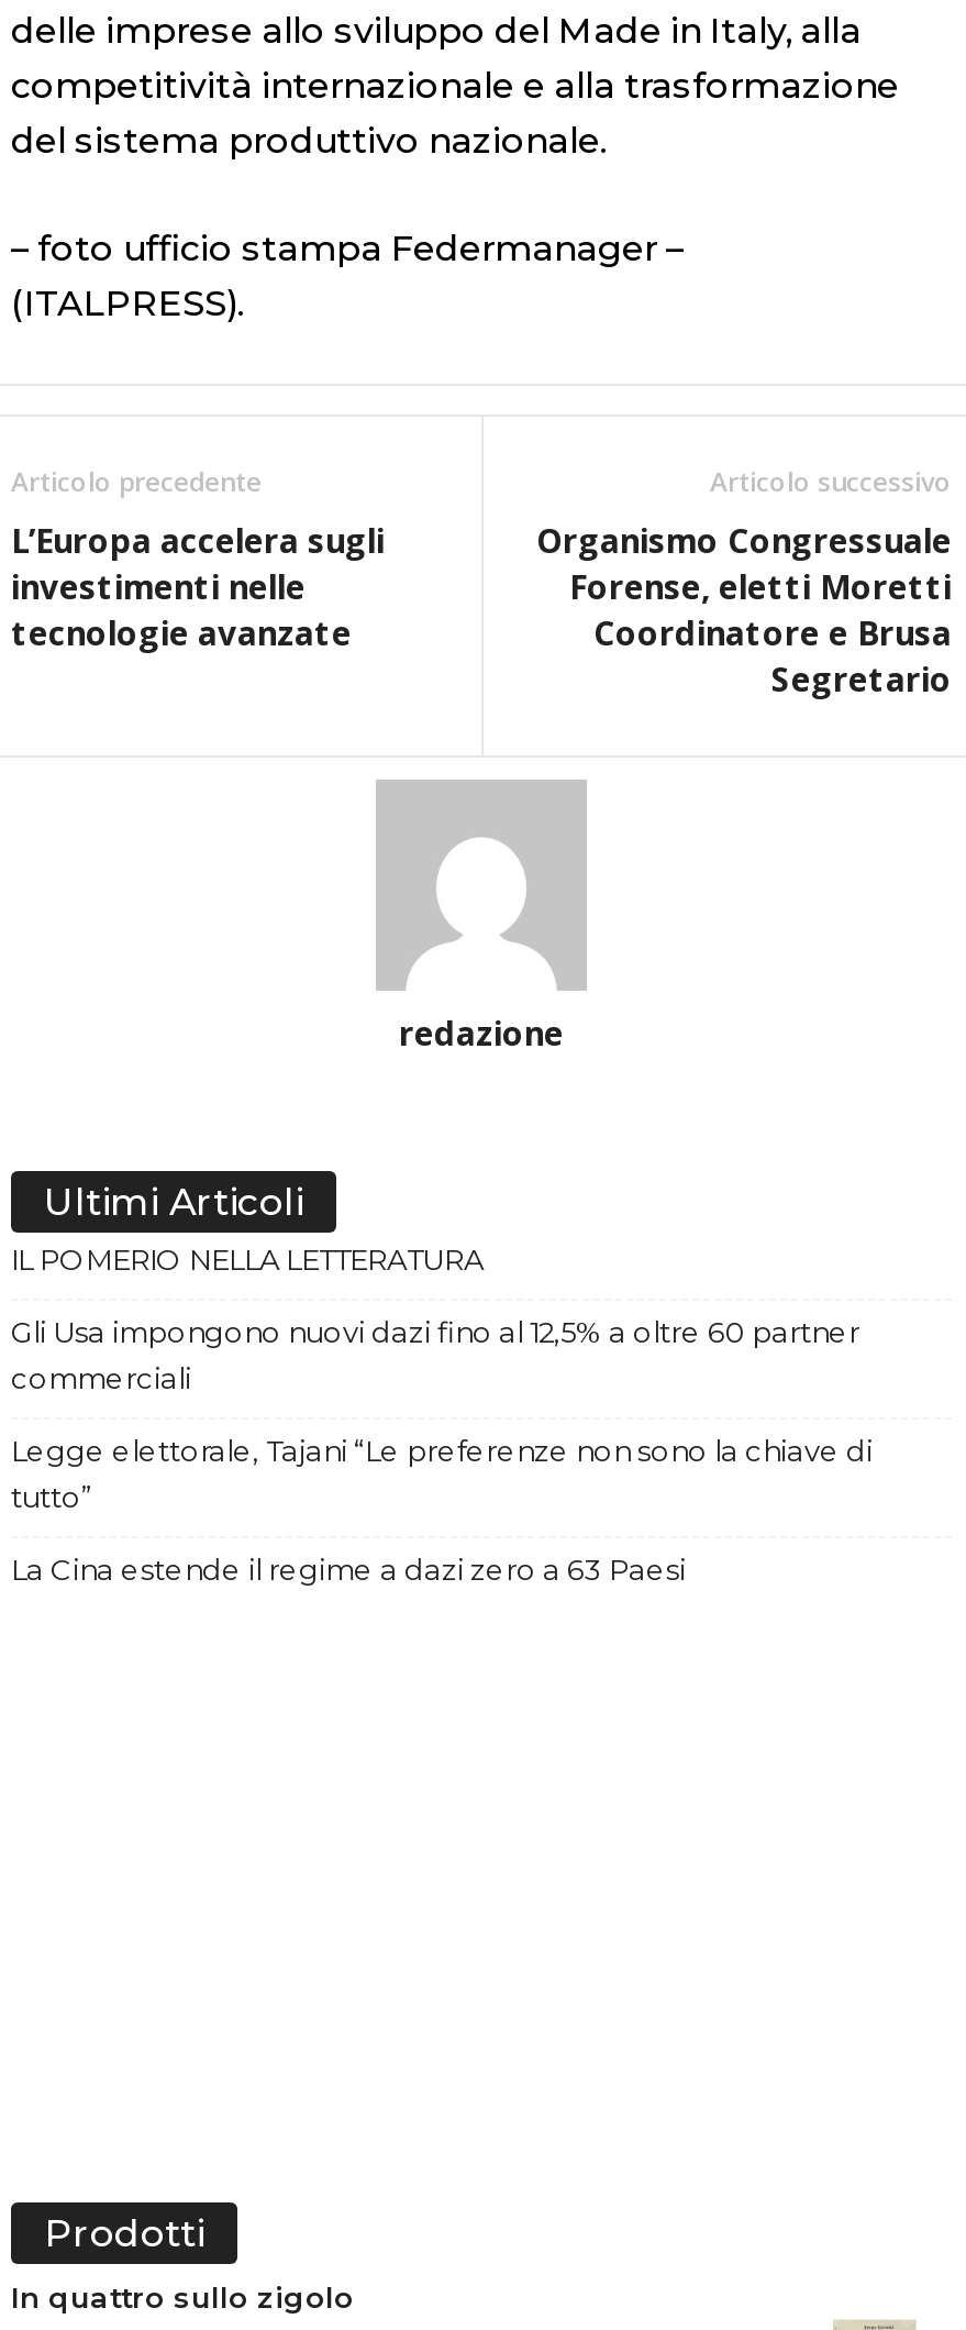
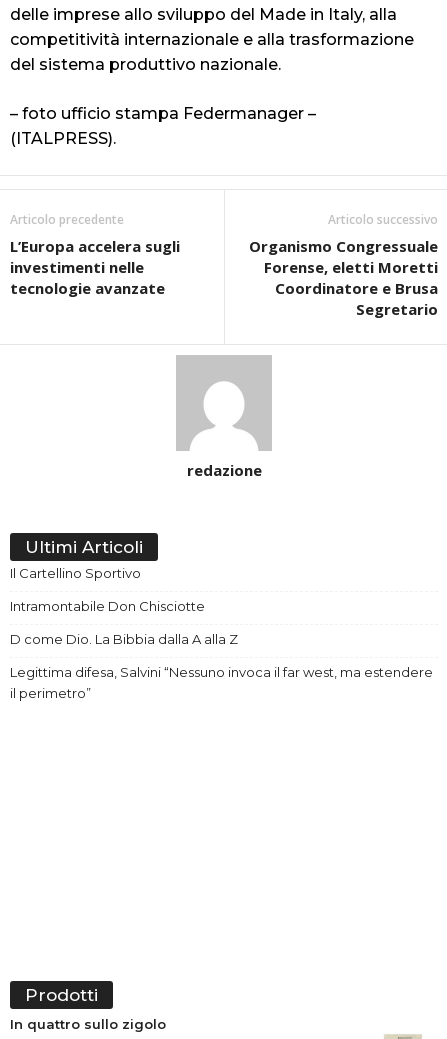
[11,1241,484,1276] IL POMERIO NELLA LETTERATURA -> [10,565,141,581] Il Cartellino Sportivo
[11,1314,859,1395] Gli Usa impongono nuovi dazi fino al 12,5% a oltre 60 partner | commerciali -> [10,598,205,614] Intramontabile Don Chisciotte
[11,1433,873,1514] Legge elettorale, Tajani “Le preferenze non sono la chiave di | tutto” -> [10,631,238,647] D come Dio. La Bibbia dalla A alla Z
[11,1551,686,1586] La Cina estende il regime a dazi zero a 63 Paesi -> [10,664,433,701] Legittima difesa, Salvini “Nessuno invoca il far west, ma estendere | il perimetro”

